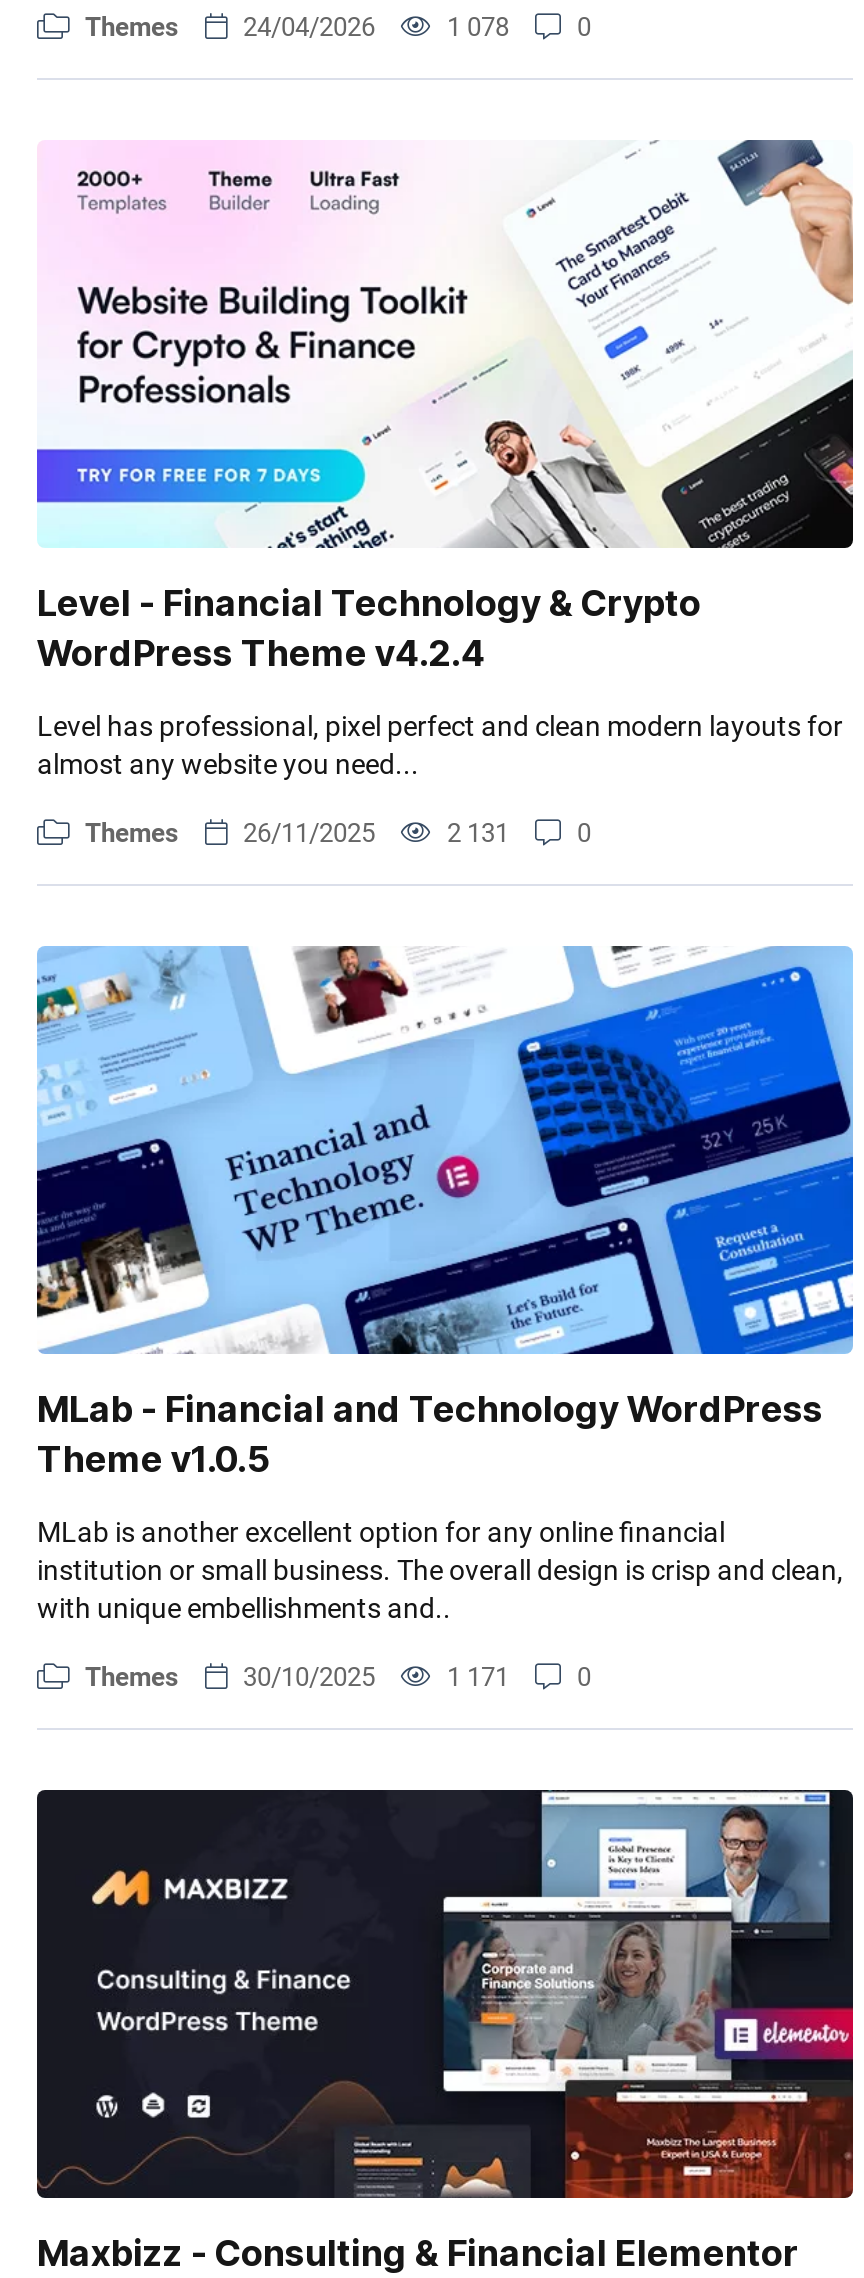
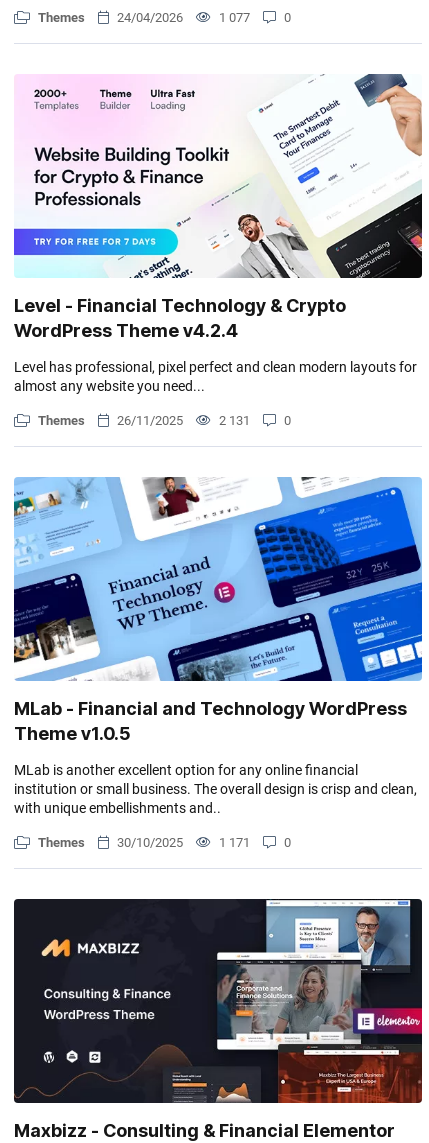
[447,12,509,42] 1 078 -> [219,10,250,25] 1 077

